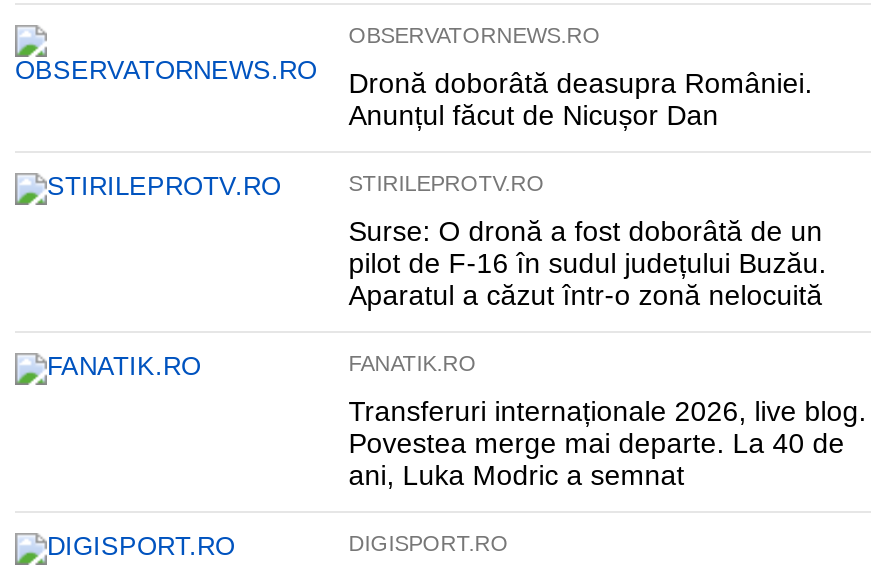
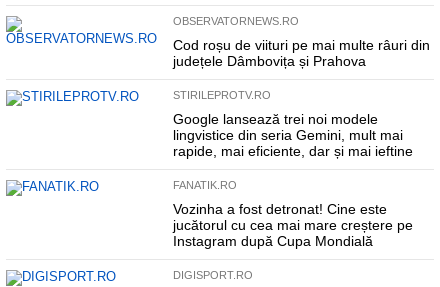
[349,67,813,131] Dronă doborâtă deasupra României. | Anunțul făcut de Nicușor Dan -> [173,37,430,69] Cod roșu de viituri pe mai multe râuri din | județele Dâmbovița și Prahova
[349,215,827,311] Surse: O dronă a fost doborâtă de un | pilot de F-16 în sudul județului Buzău. | Aparatul a căzut într-o zonă nelocuită -> [173,111,413,159] Google lansează trei noi modele | lingvistice din seria Gemini, mult mai | rapide, mai eficiente, dar și mai ieftine
[349,395,867,491] Transferuri internaționale 2026, live blog. | Povestea merge mai departe. La 40 de | ani, Luka Modric a semnat -> [173,201,413,249] Vozinha a fost detronat! Cine este | jucătorul cu cea mai mare creștere pe | Instagram după Cupa Mondială

